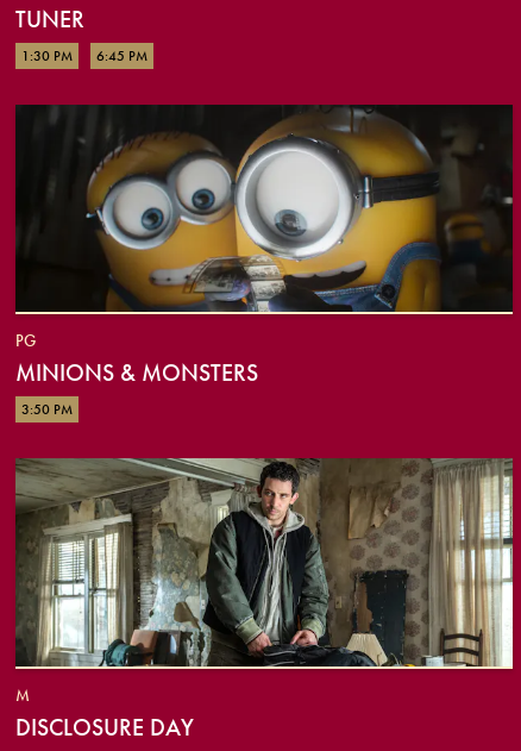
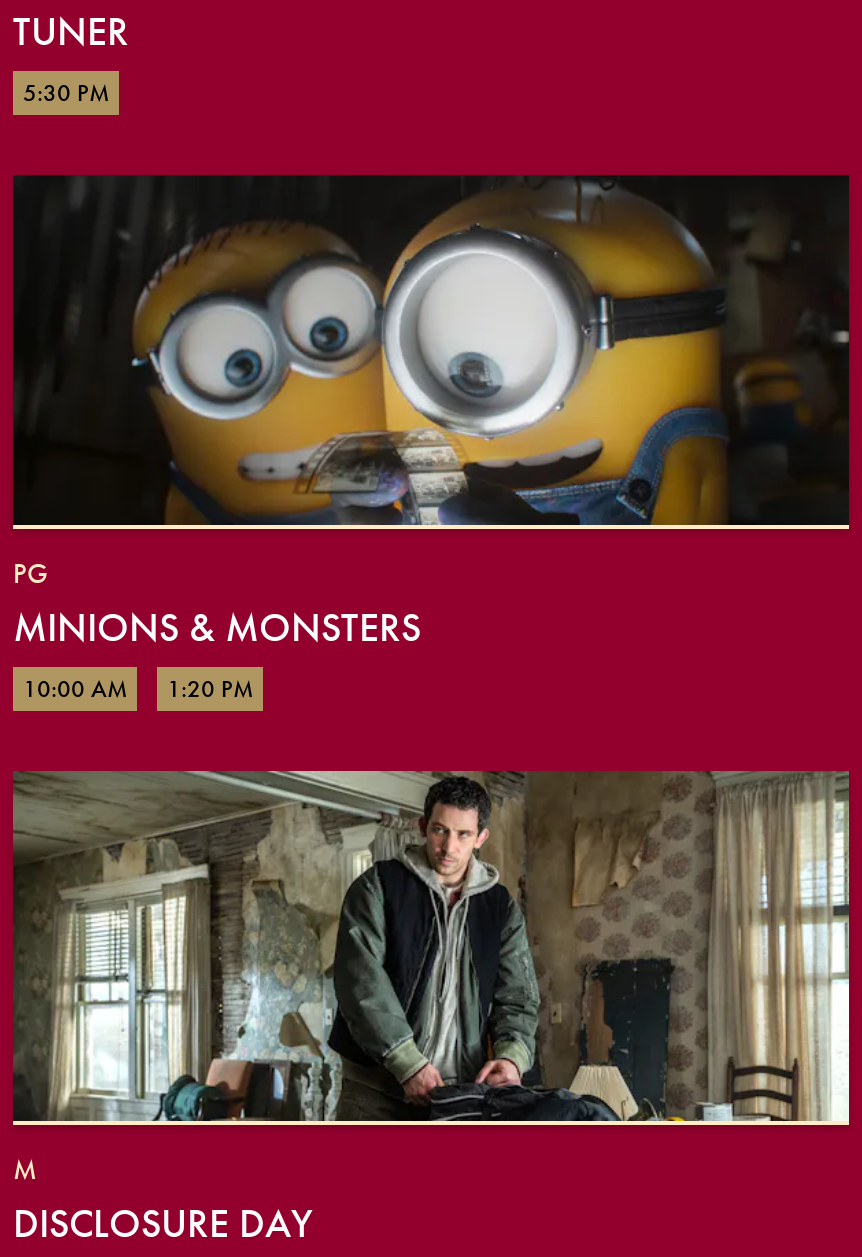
[21,46,147,65] 1:30 PM | 6:45 PM -> [23,77,109,109] 5:30 PM
[21,400,73,419] 3:50 PM -> [23,673,253,705] 10:00 AM | 1:20 PM

